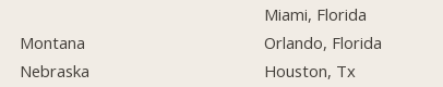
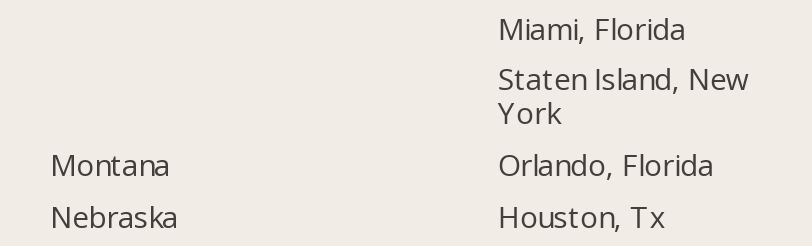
none -> [498,59,750,133] Staten Island, New | York

